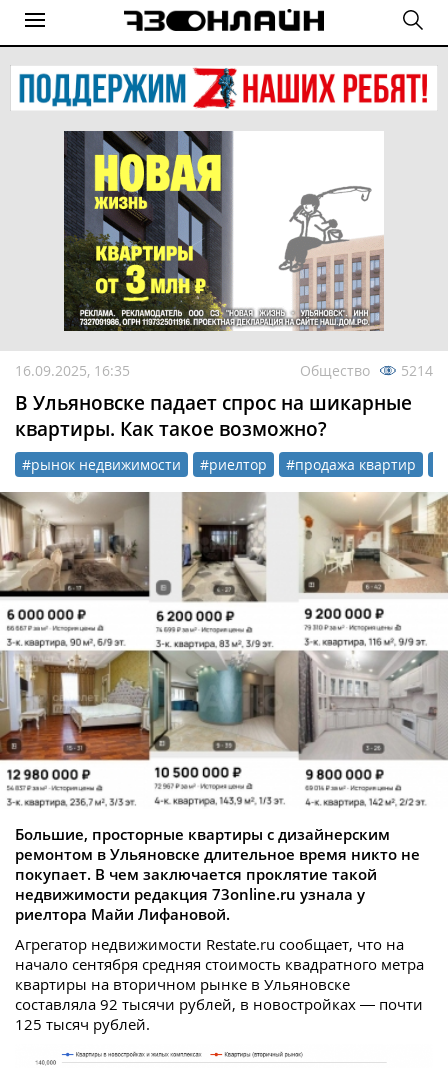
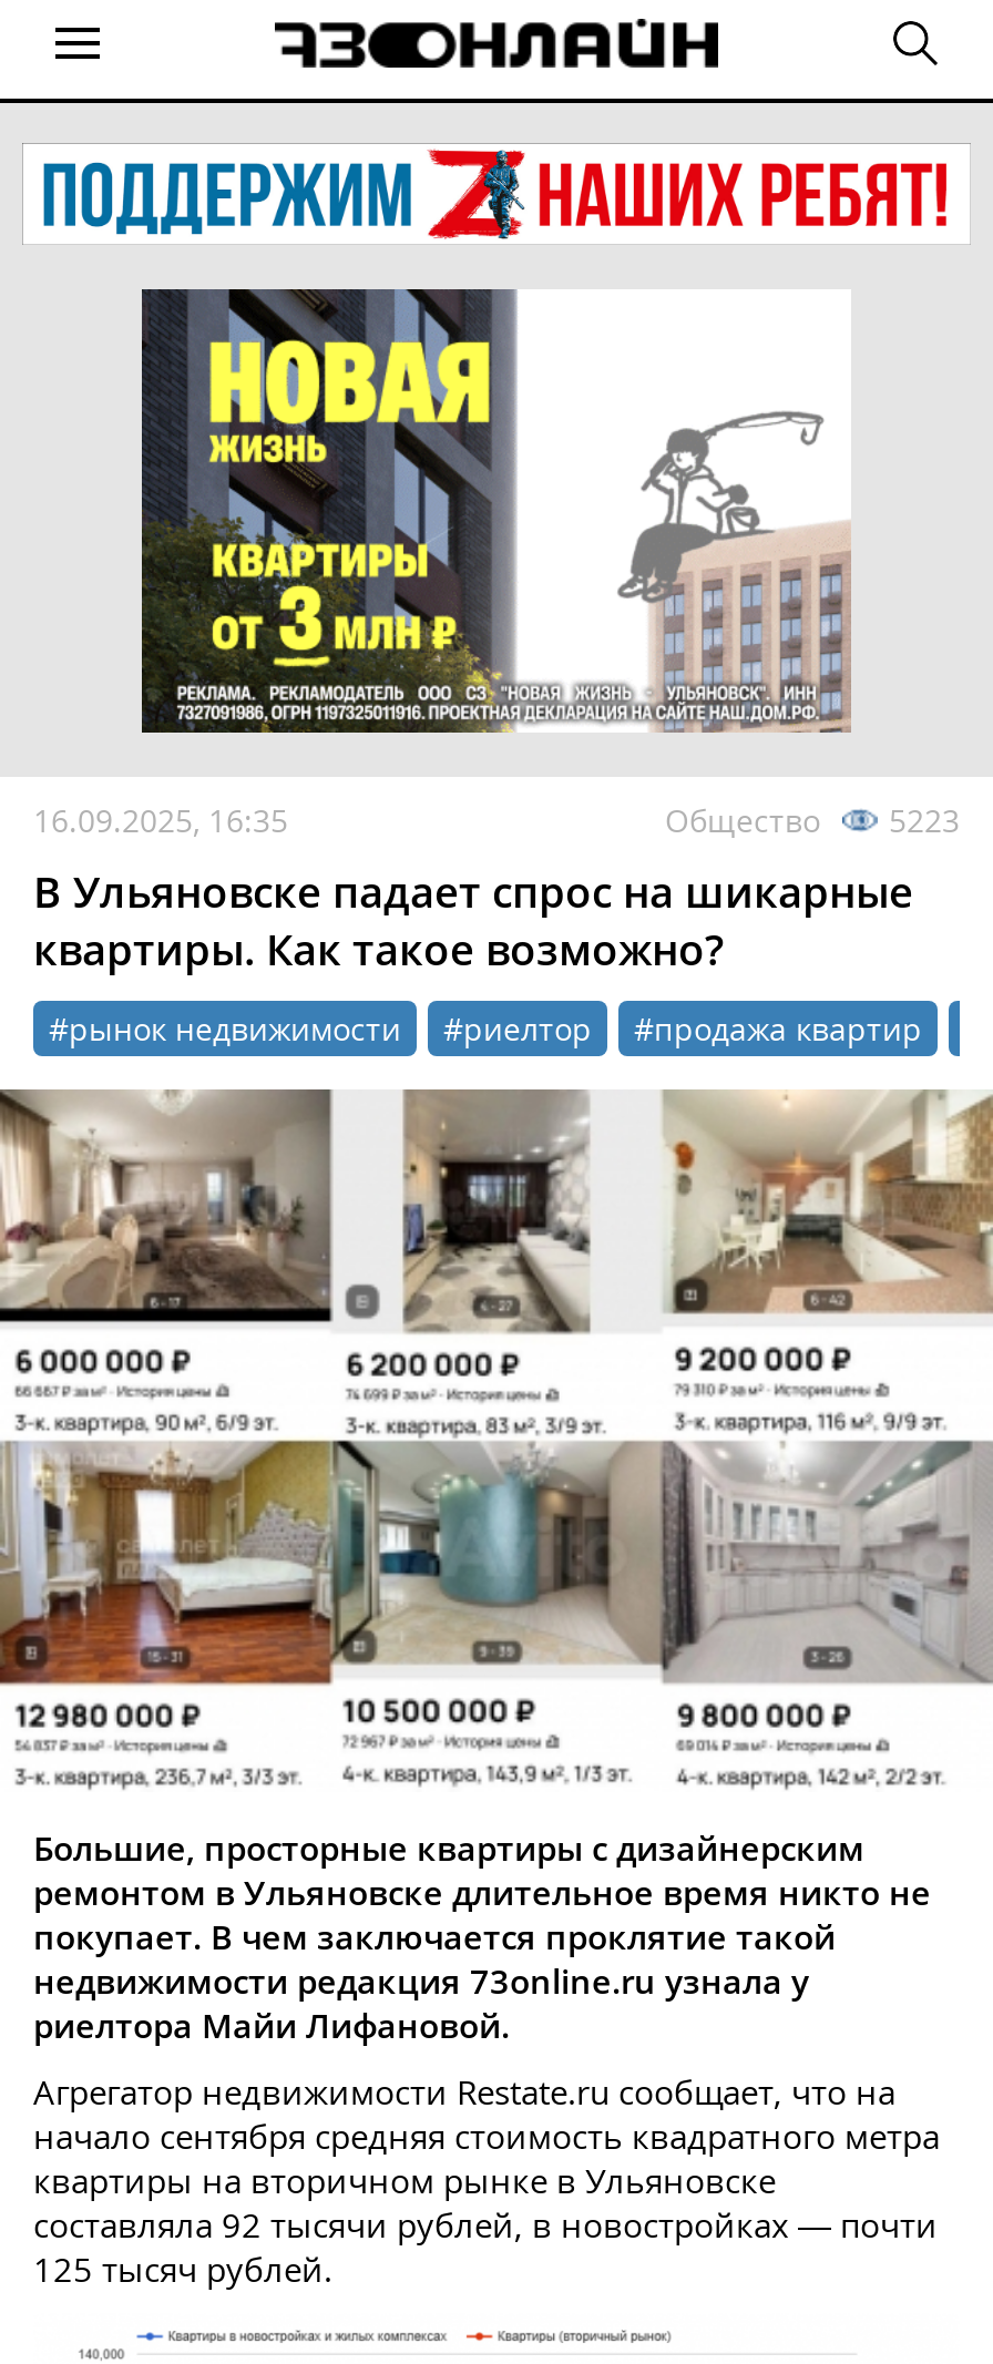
[300,361,433,380] Общество 5214 -> [665,799,960,841] Общество 5223

